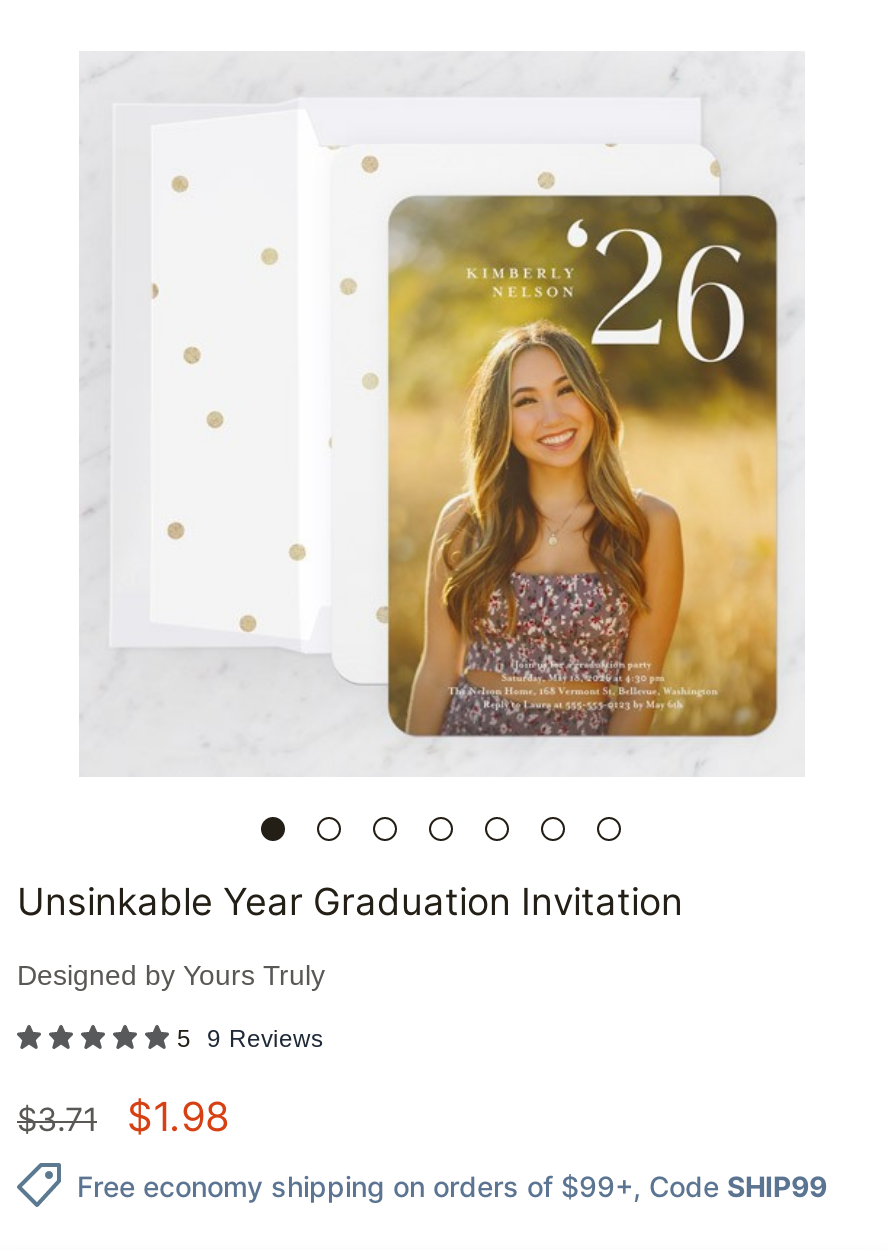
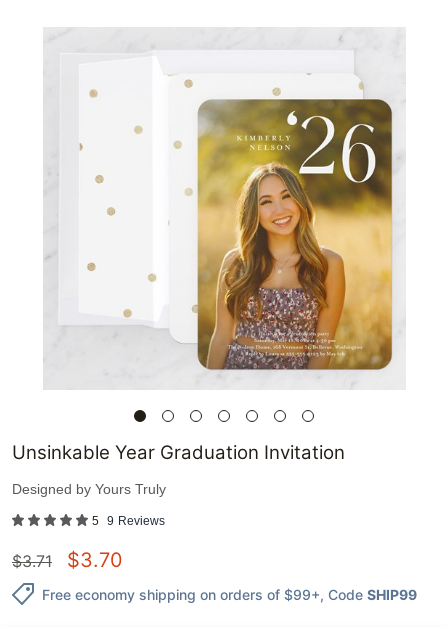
[17,1094,229,1142] $3.71 $1.98 -> [12,548,123,572] $3.71 $3.70

